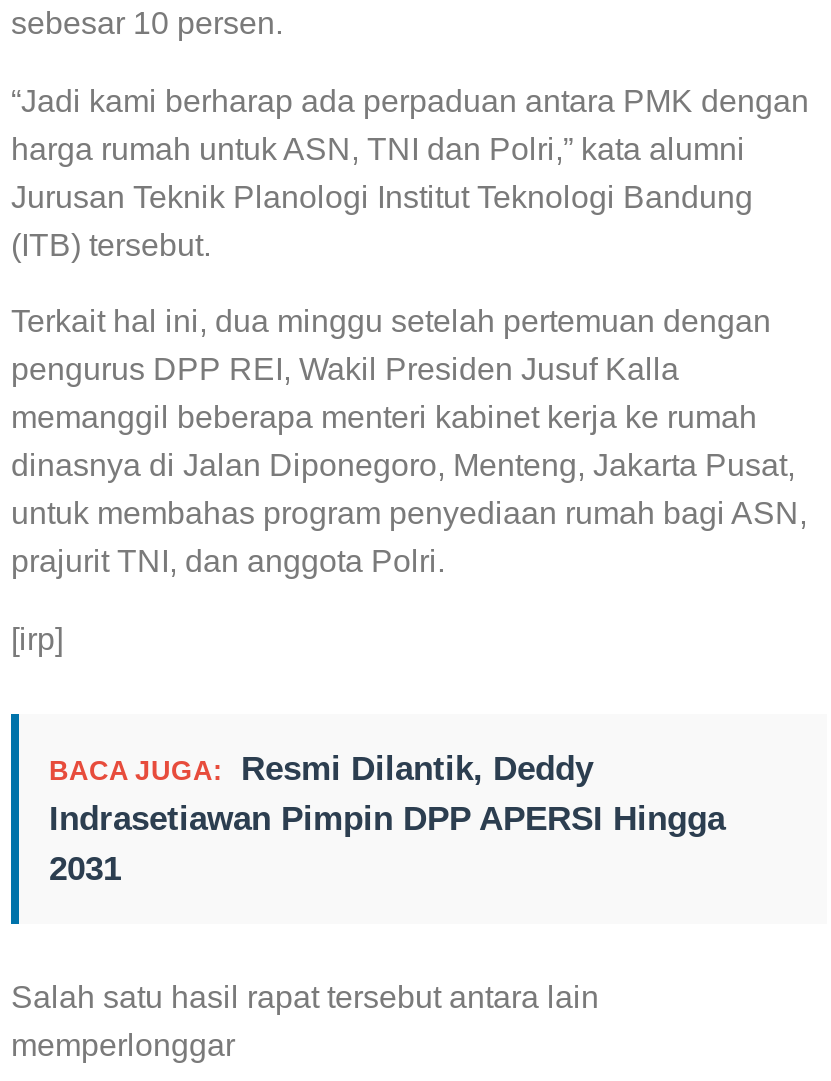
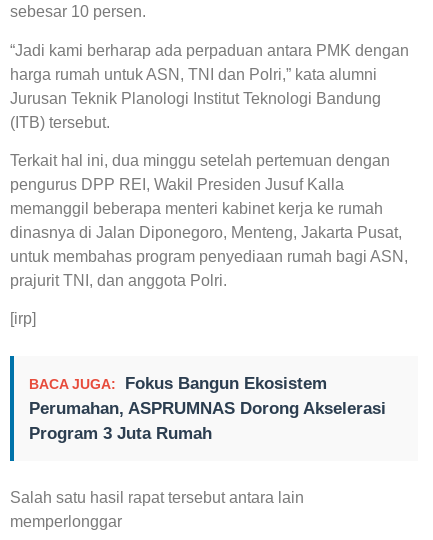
[49,749,725,887] BACA JUGA: Resmi Dilantik, Deddy | Indrasetiawan Pimpin DPP APERSI Hingga | 2031 -> [29,374,386,443] BACA JUGA: Fokus Bangun Ekosistem | Perumahan, ASPRUMNAS Dorong Akselerasi | Program 3 Juta Rumah

